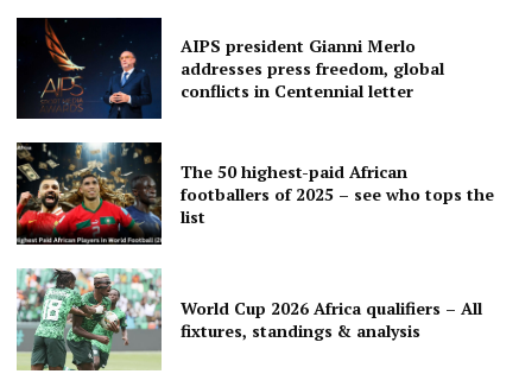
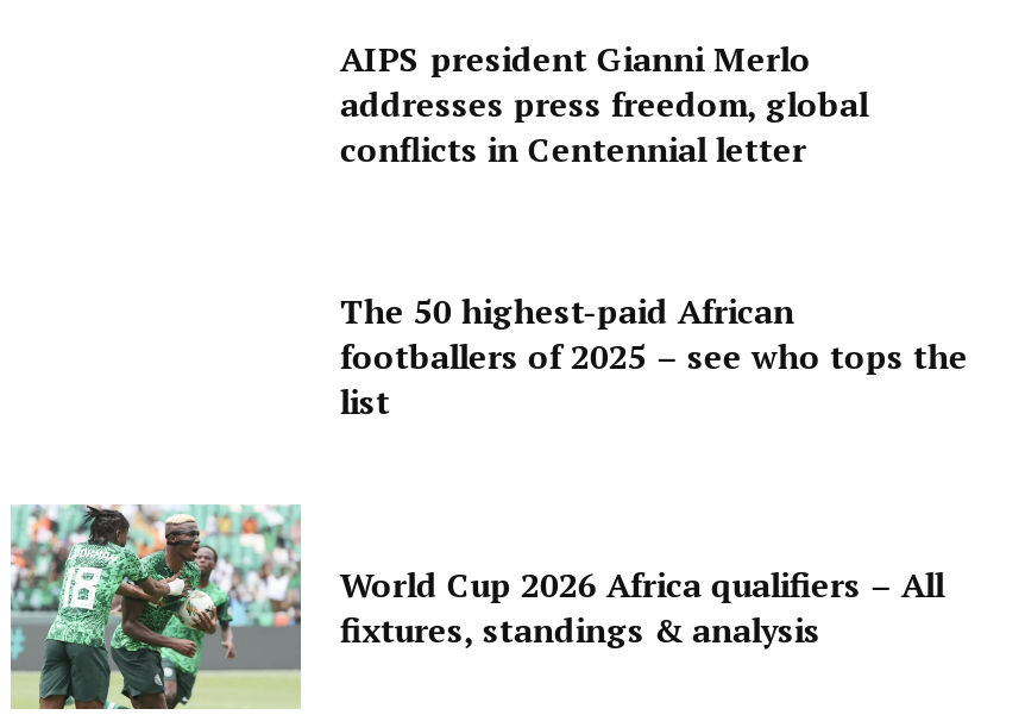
[15,17,163,120] [image] -> none
[15,141,163,246] [image] -> none

